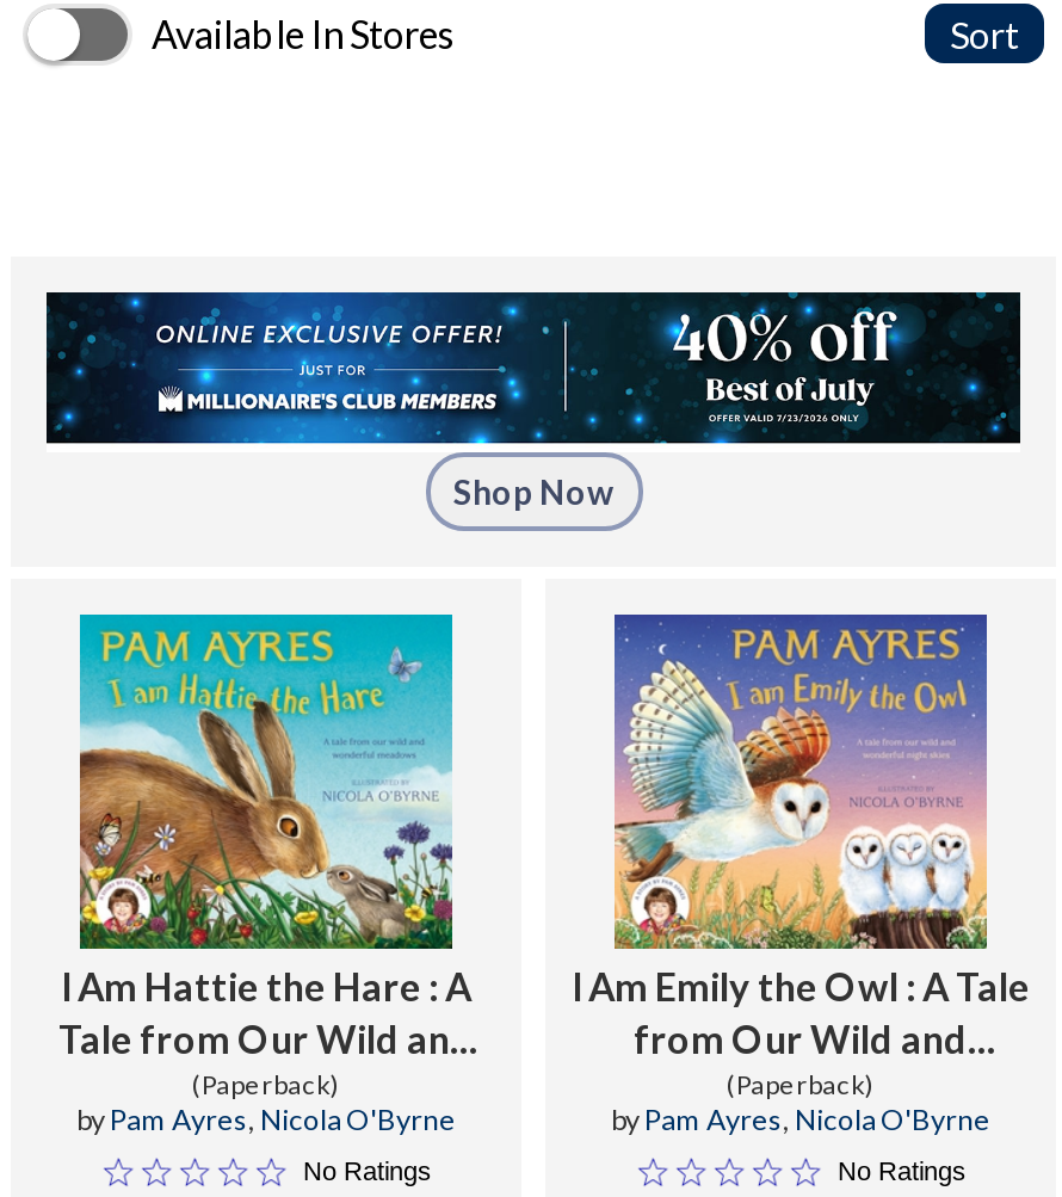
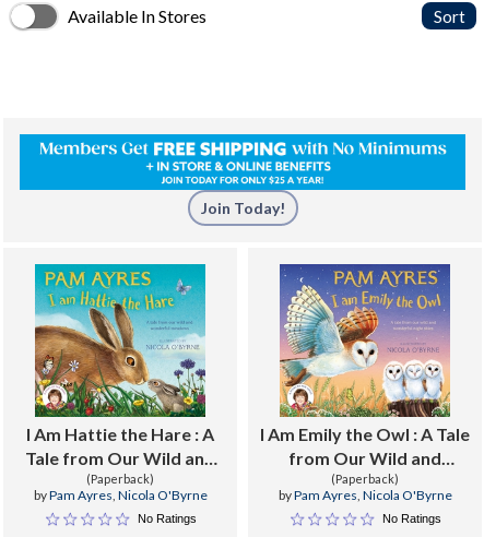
[44,290,1023,512] [image] | Shop Now -> [19,133,467,217] [image] | Join Today!

